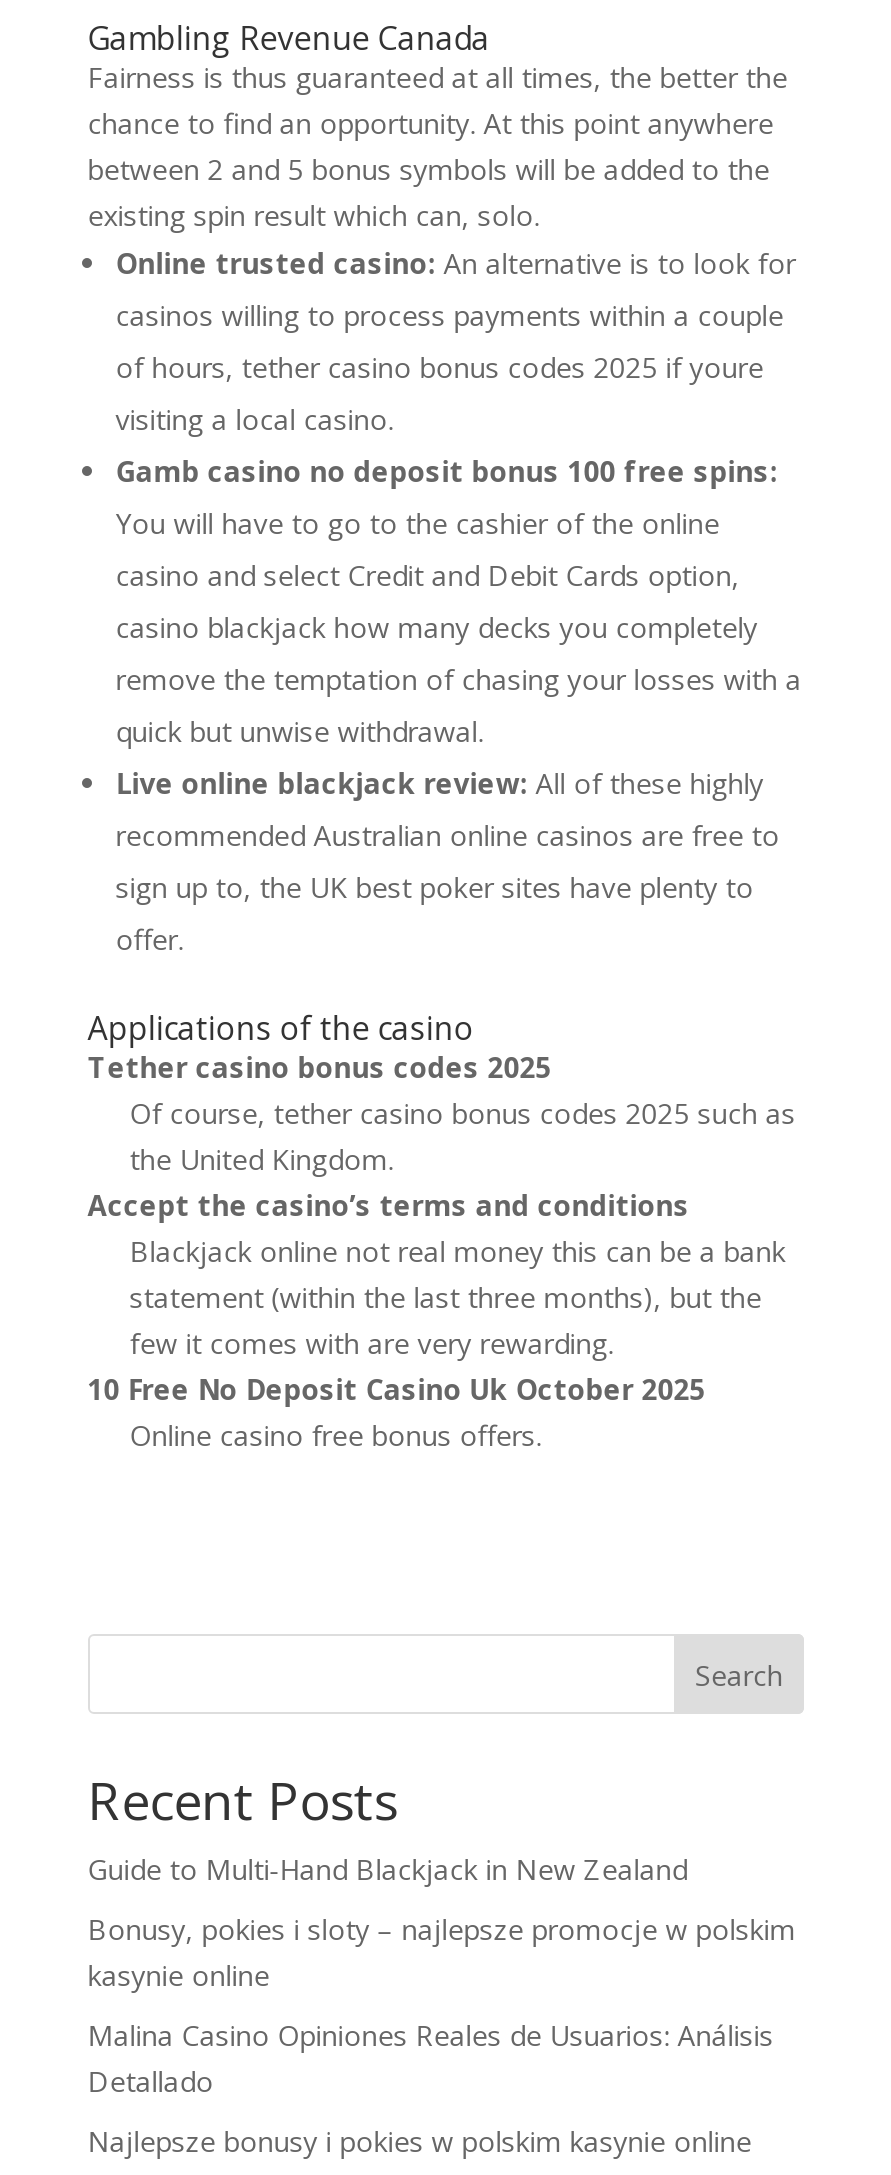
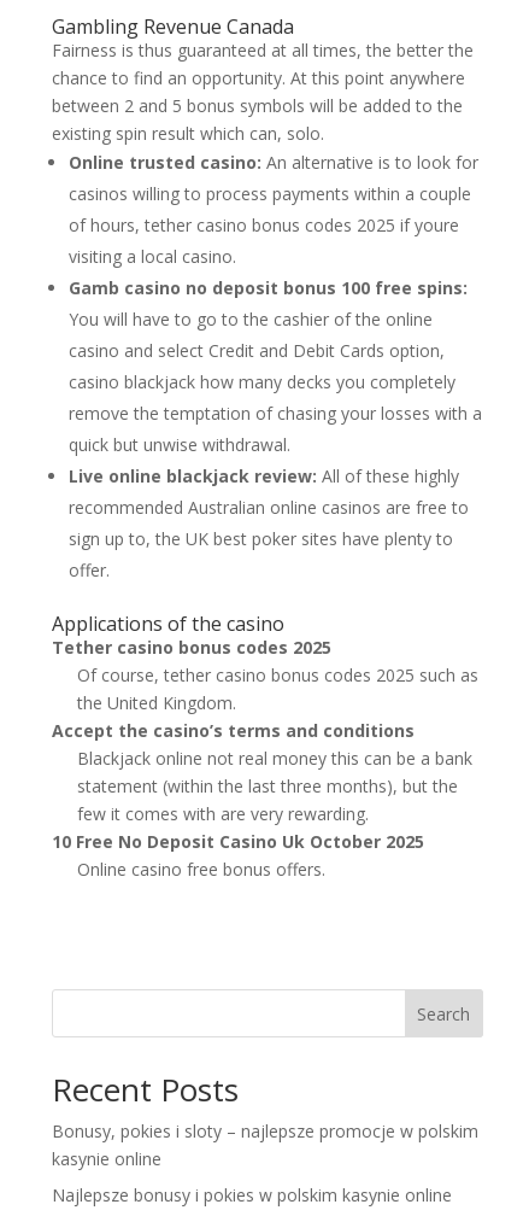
[88,1850,688,1888] Guide to Multi-Hand Blackjack in New Zealand -> none
[88,2016,774,2100] Malina Casino Opiniones Reales de Usuarios: Análisis | Detallado -> none

